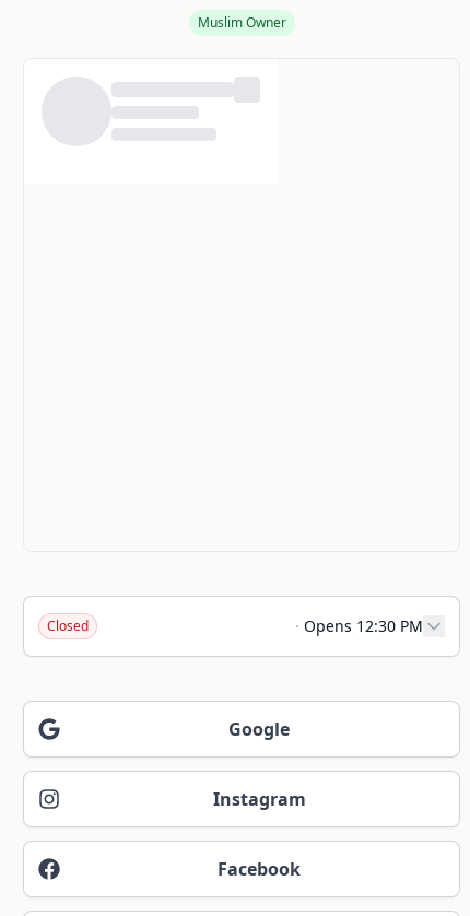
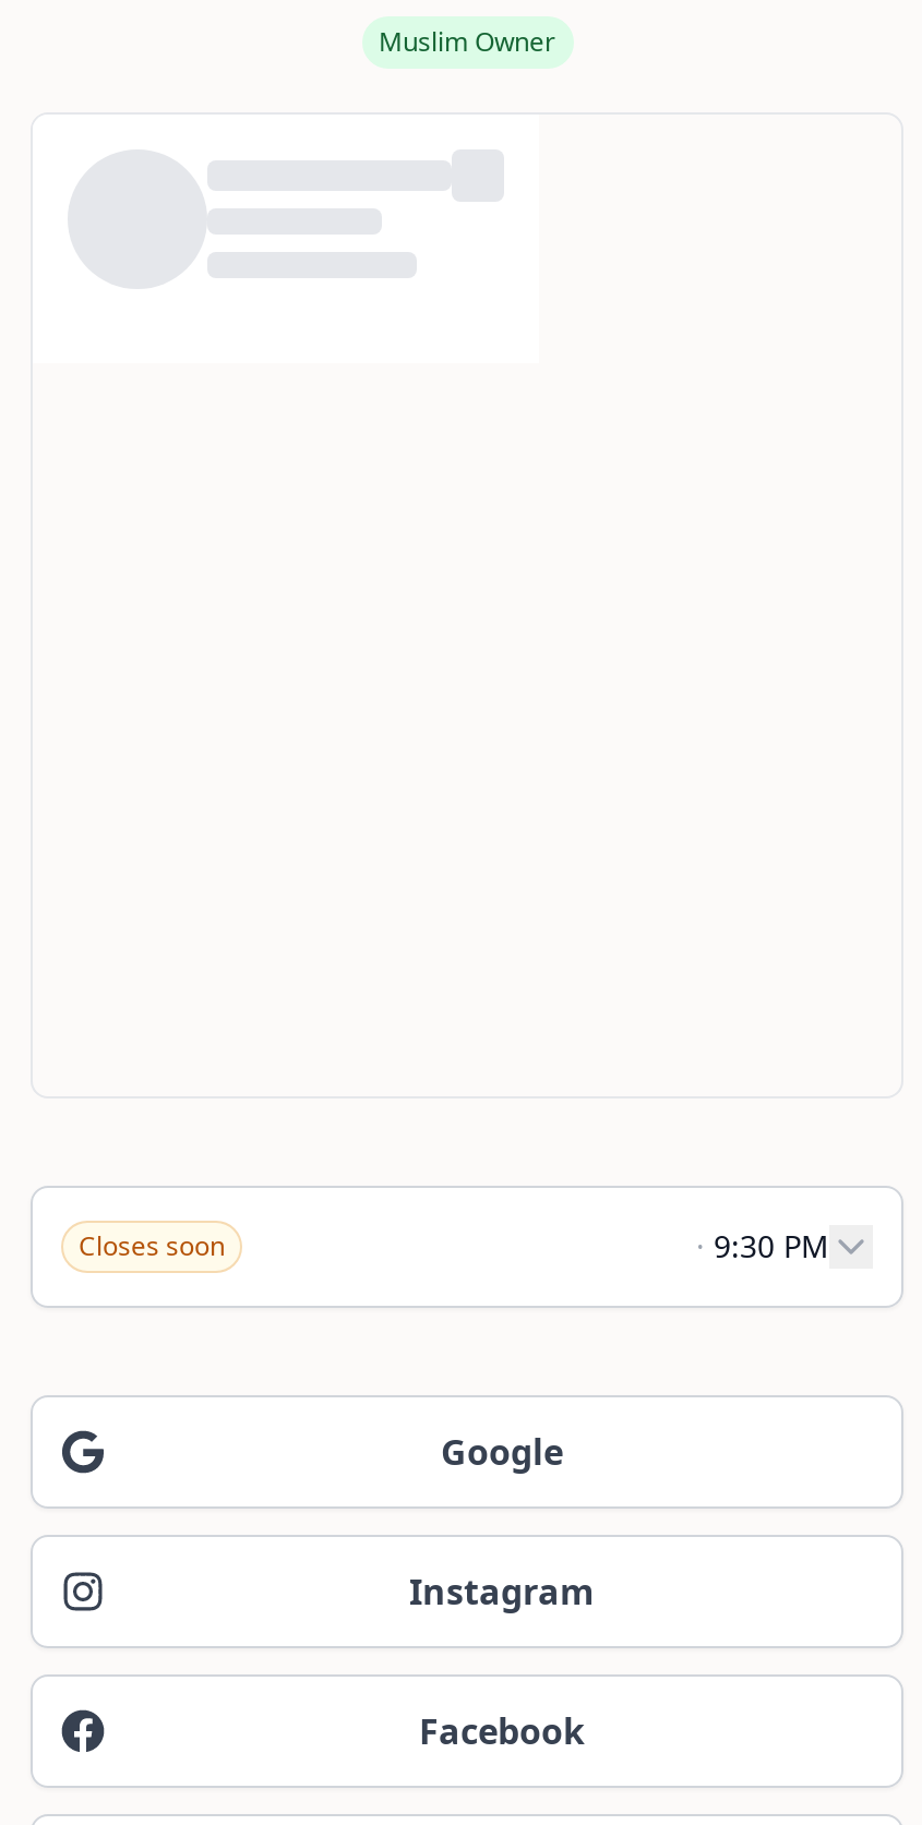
[47,615,423,636] Closed | · Opens 12:30 PM -> [79,1225,829,1266] Closes soon | · 9:30 PM

